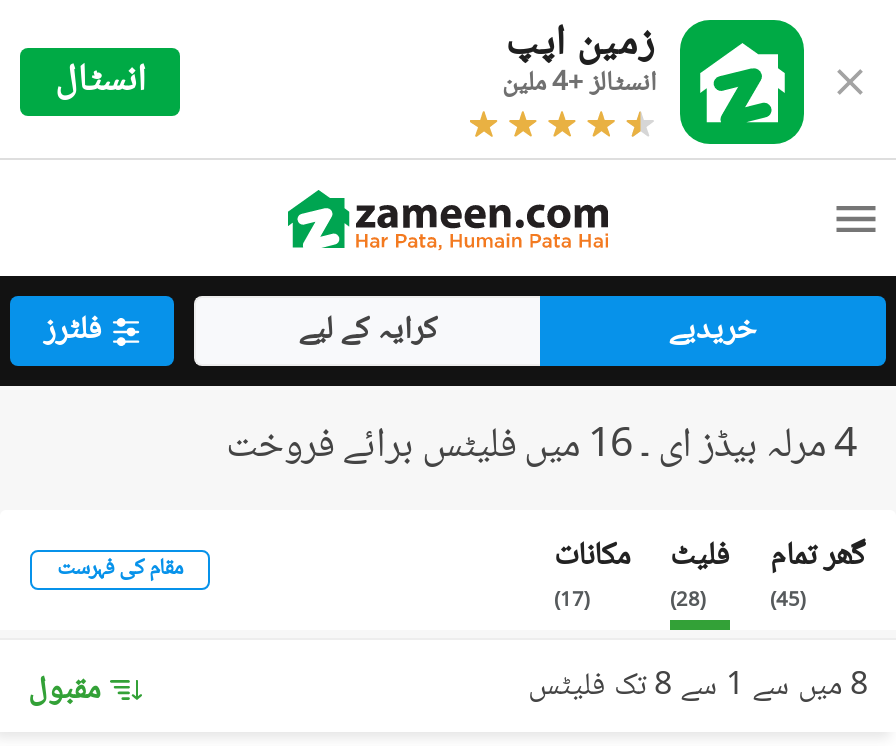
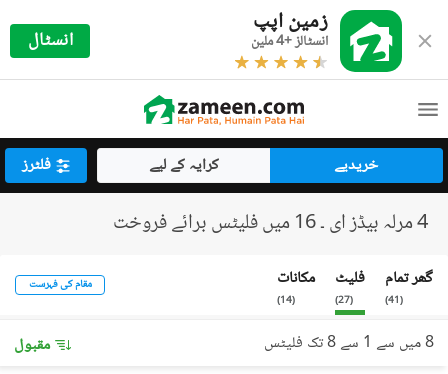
[560,584,584,618] 17 -> [280,292,292,309] 14
[676,584,700,618] 28 -> [338,292,350,309] 27
[776,584,800,618] 45 -> [388,292,400,309] 41

